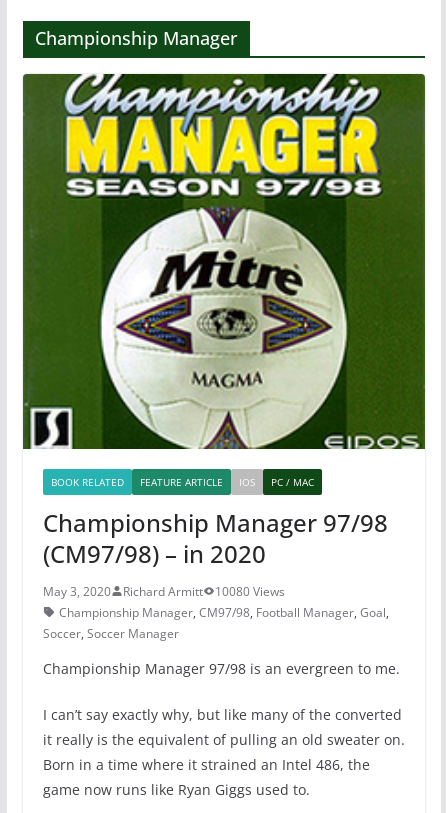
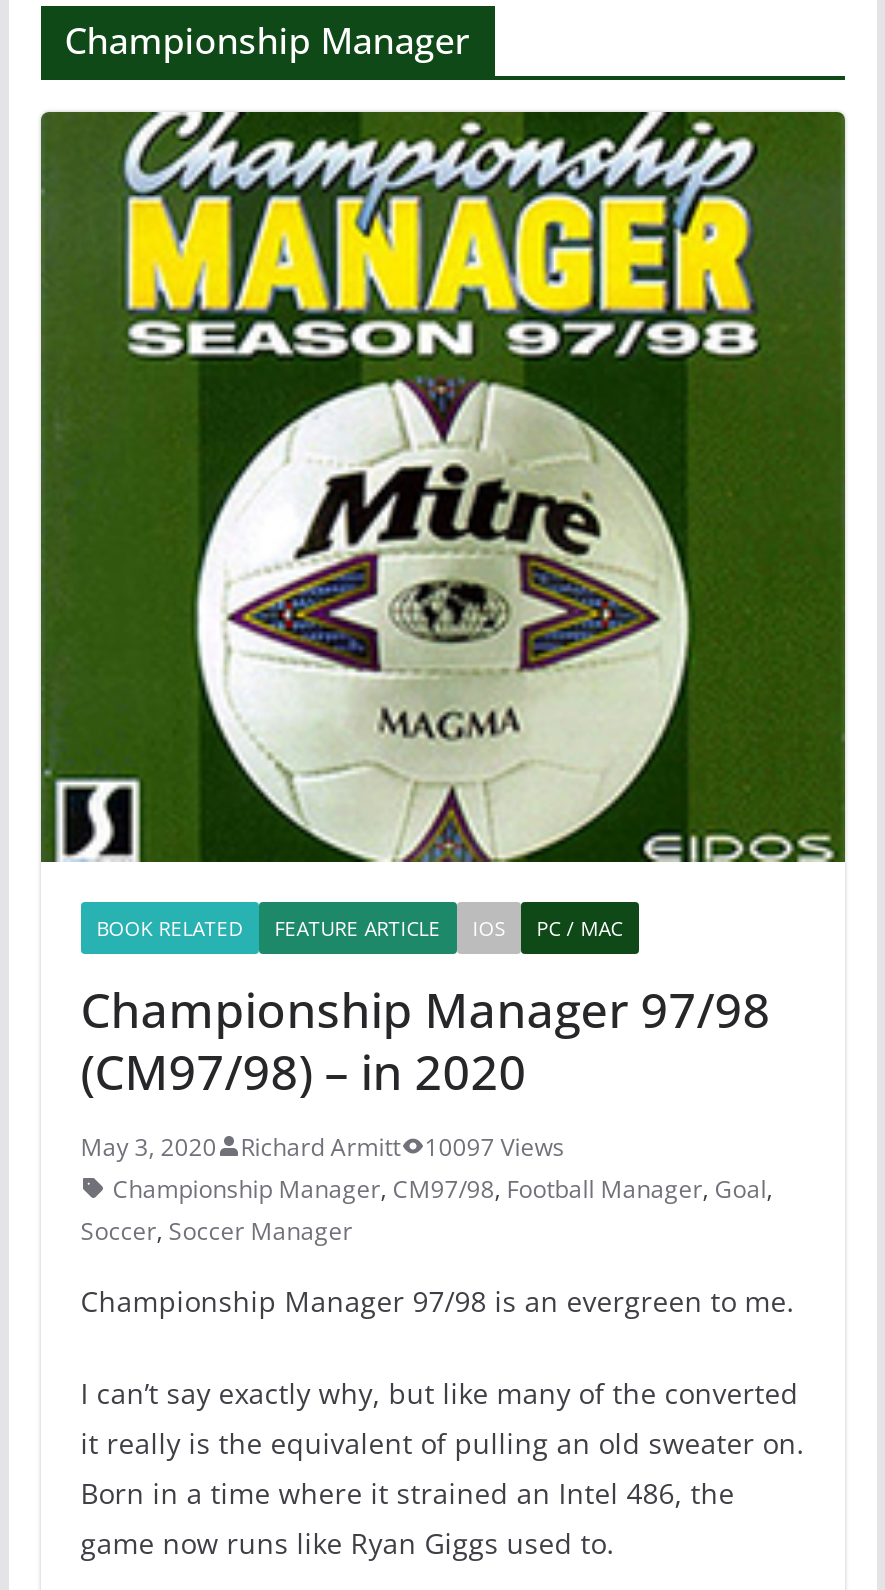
[43,583,285,600] May 3, 2020 Richard Armitt 10080 Views -> [80,1130,564,1164] May 3, 2020 Richard Armitt 10097 Views

